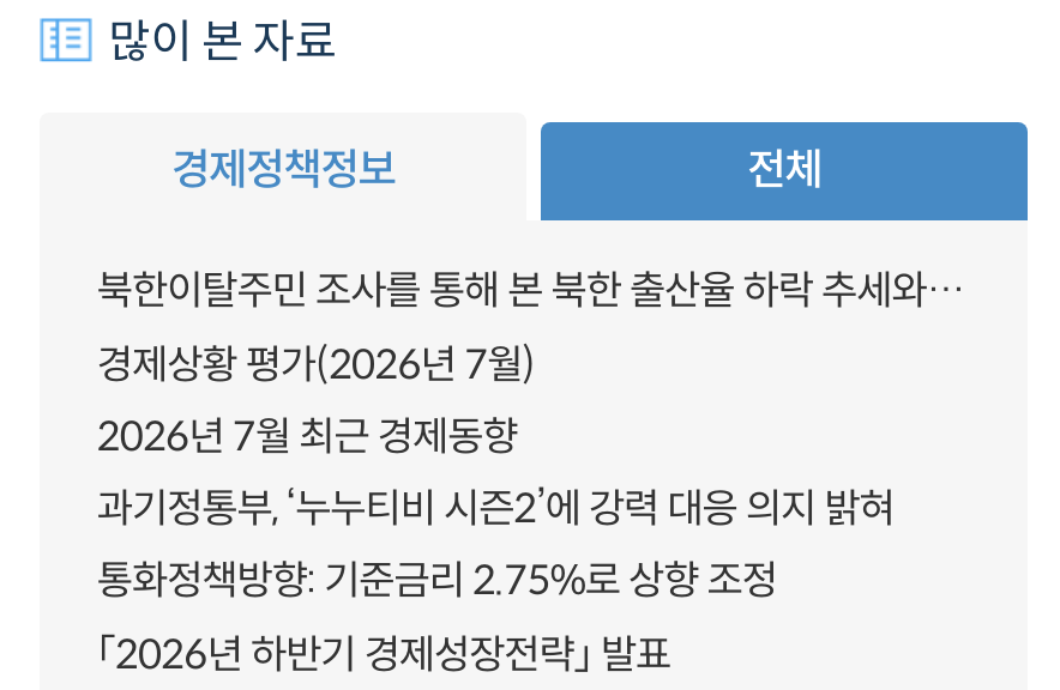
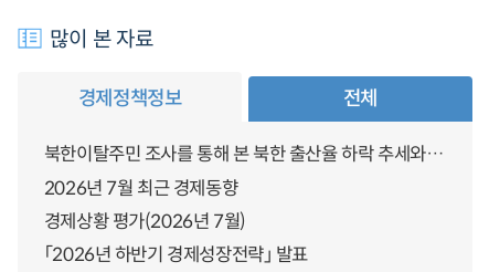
moved [97,339,535,389] -> [44,210,246,233]: 경제상황 평가(2026년 7월)
[97,484,894,607] 과기정통부, ‘누누티비 시즌2’에 강력 대응 의지 밝혀 | 통화정책방향: 기준금리 2.75%로 상향 조정 -> none

